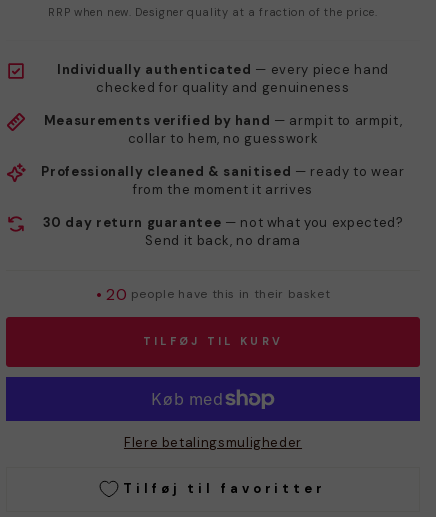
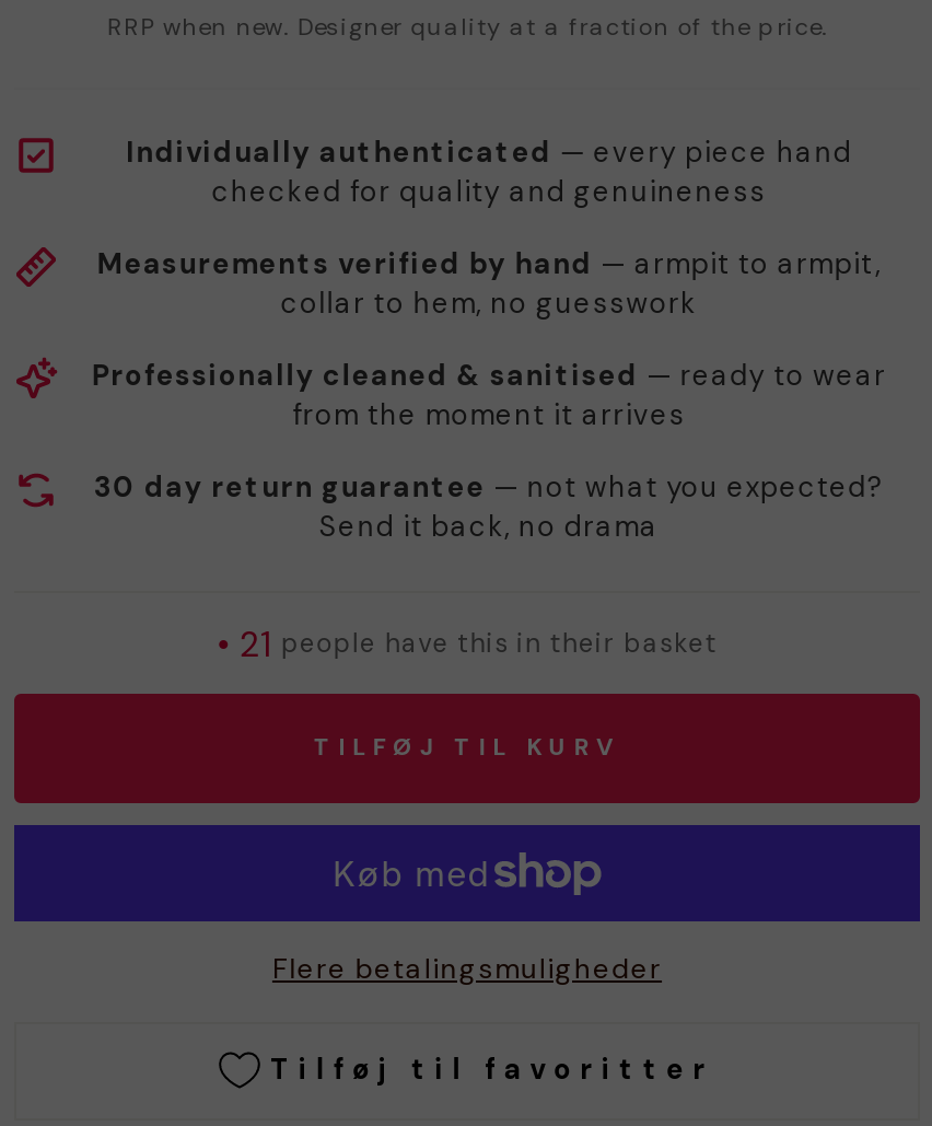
[96,284,330,305] • 20 people have this in their basket -> [217,621,717,667] • 21 people have this in their basket

